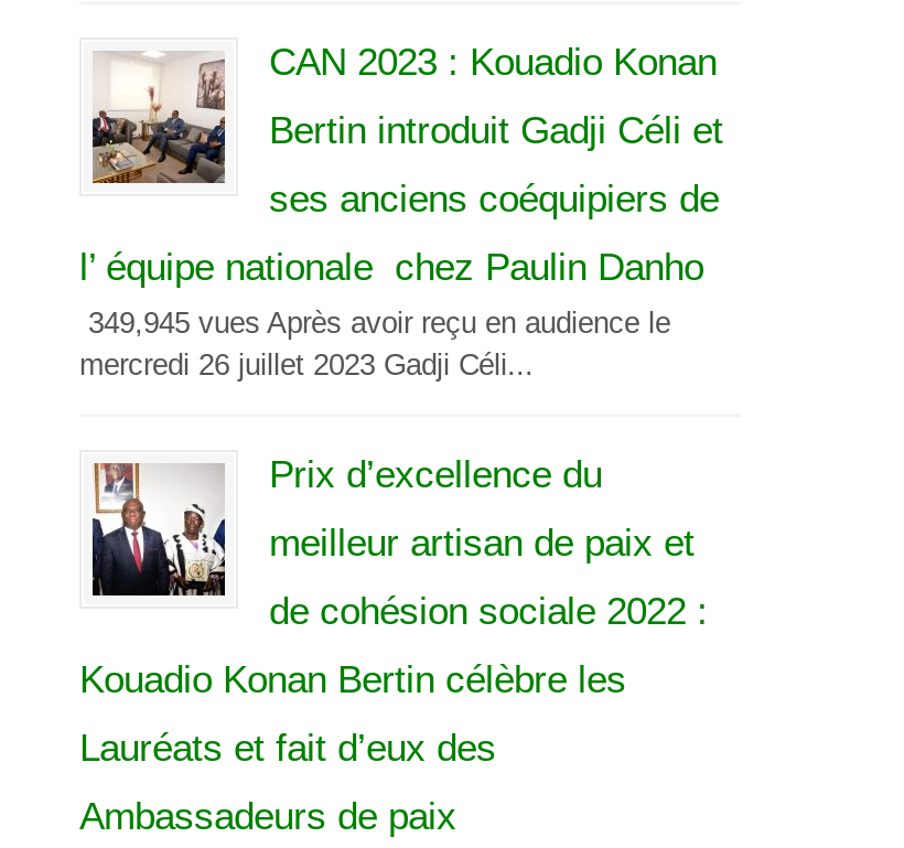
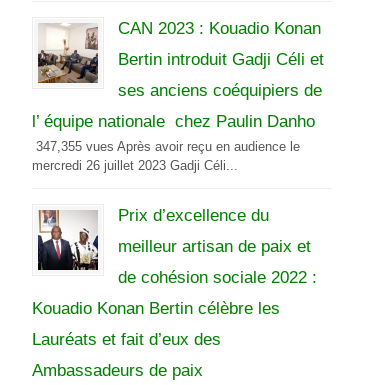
[79,307,670,340] 349,945 vues Après avoir reçu en audience le -> [32,139,300,154] 347,355 vues Après avoir reçu en audience le

